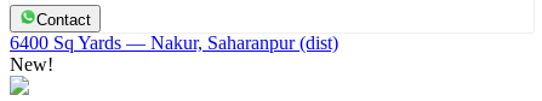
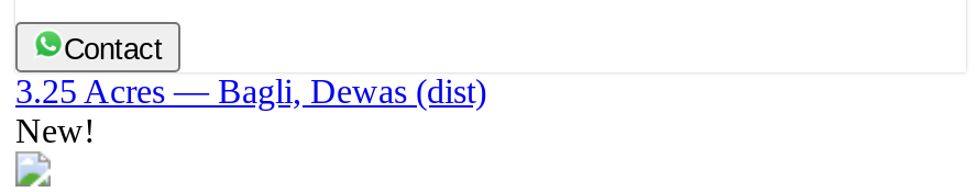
[10,33,338,53] 6400 Sq Yards— Nakur, Saharanpur (dist) -> [15,73,486,111] 3.25 Acres— Bagli, Dewas (dist)

